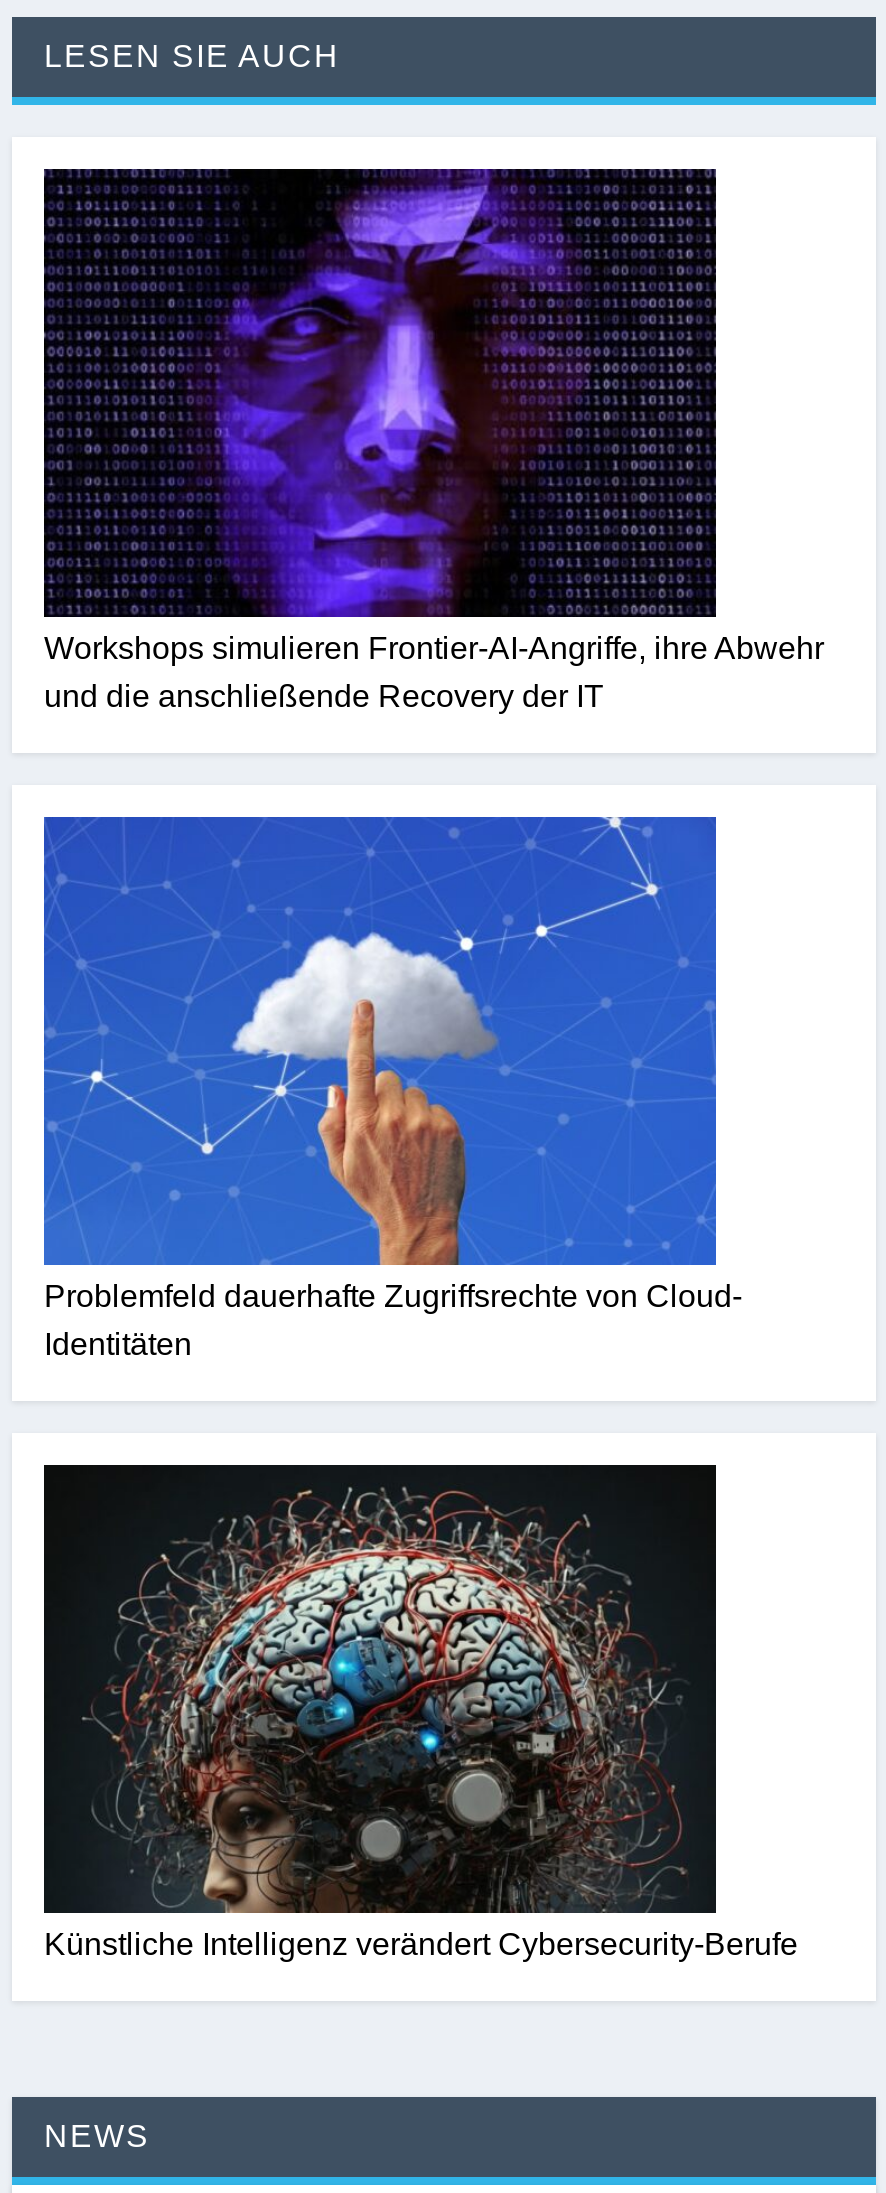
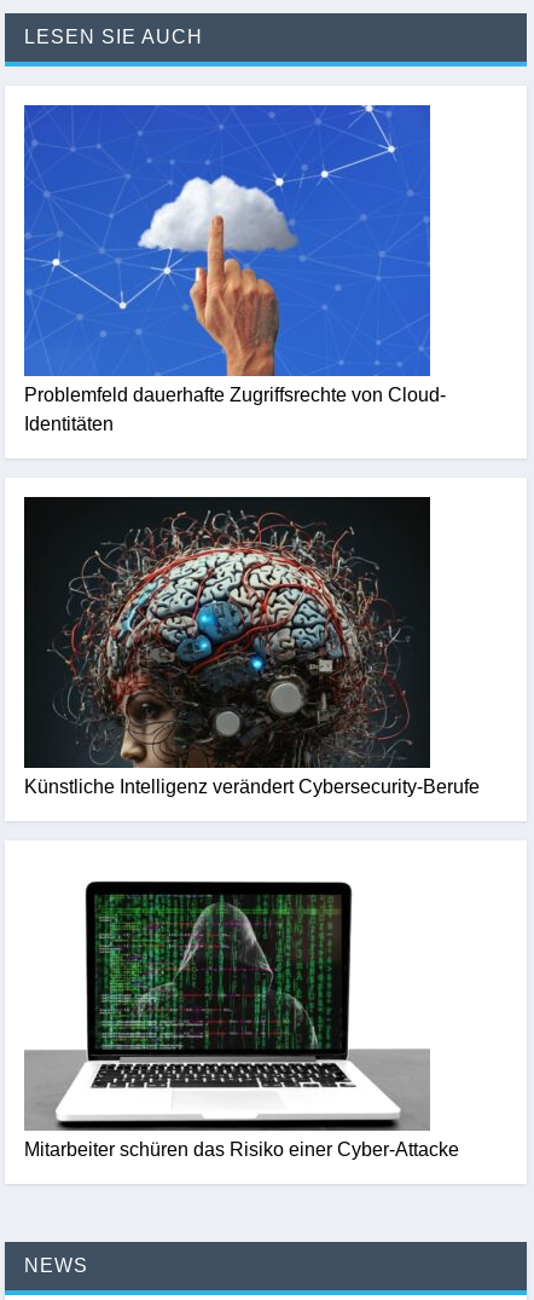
[42,168,824,713] [image] | Workshops simulieren Frontier-AI-Angriffe, ihre Abwehr | und die anschließende Recovery der IT -> none
moved [42,814,798,1961] -> [23,103,480,797]: [image] | Problemfeld dauerhafte Zugriffsrechte von Cloud- | Identitäten | Künstliche Intelligenz verändert Cybersecurity-Berufe
none -> [24,878,459,1159] [image] | Mitarbeiter schüren das Risiko einer Cyber-Attacke

